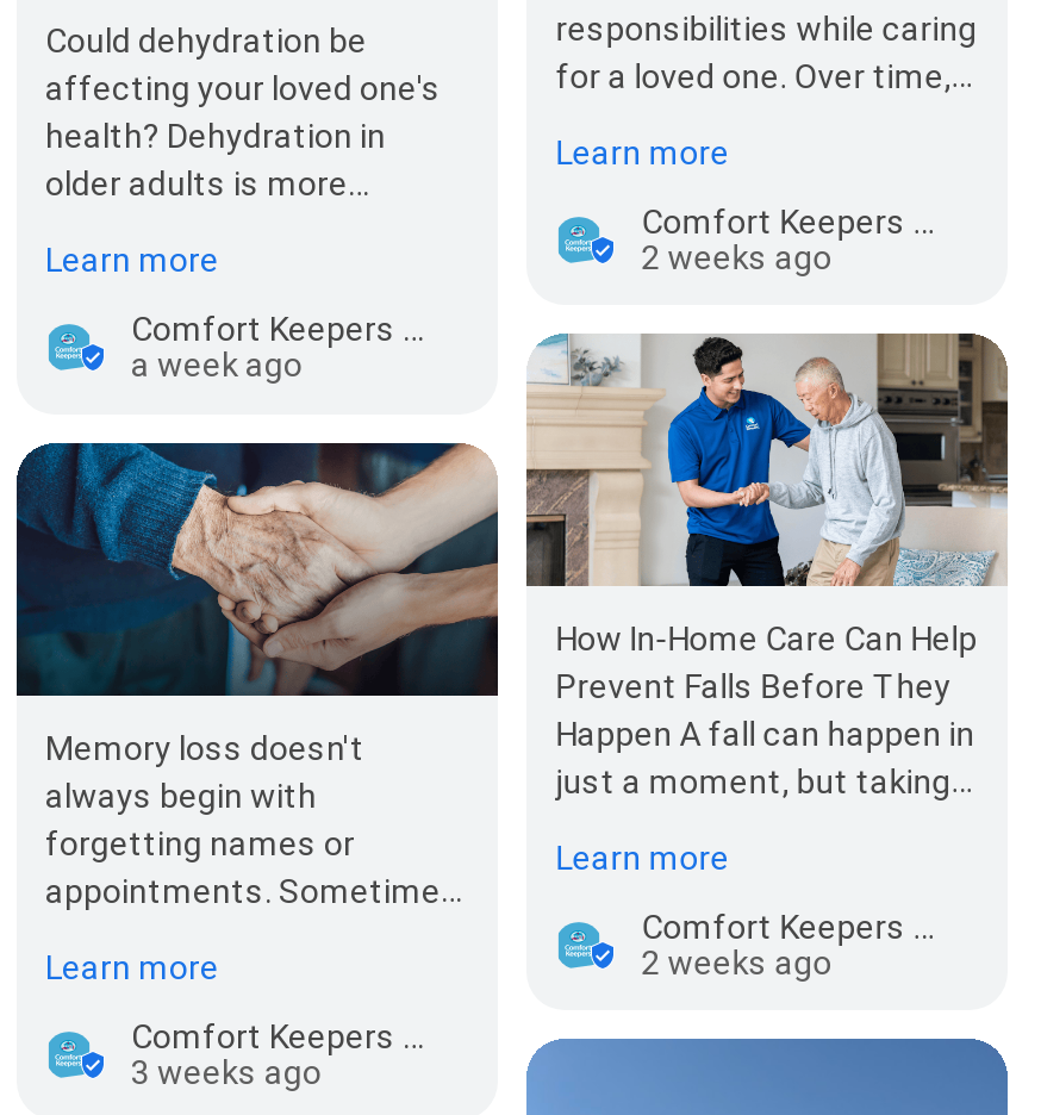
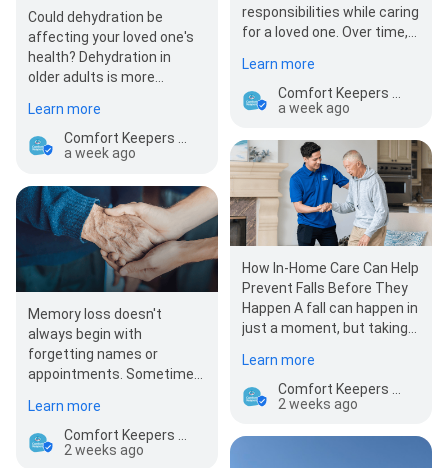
[641,237,832,275] 2 weeks ago -> [278,100,350,116] a week ago
[131,1052,322,1090] 3 weeks ago -> [64,442,144,458] 2 weeks ago

